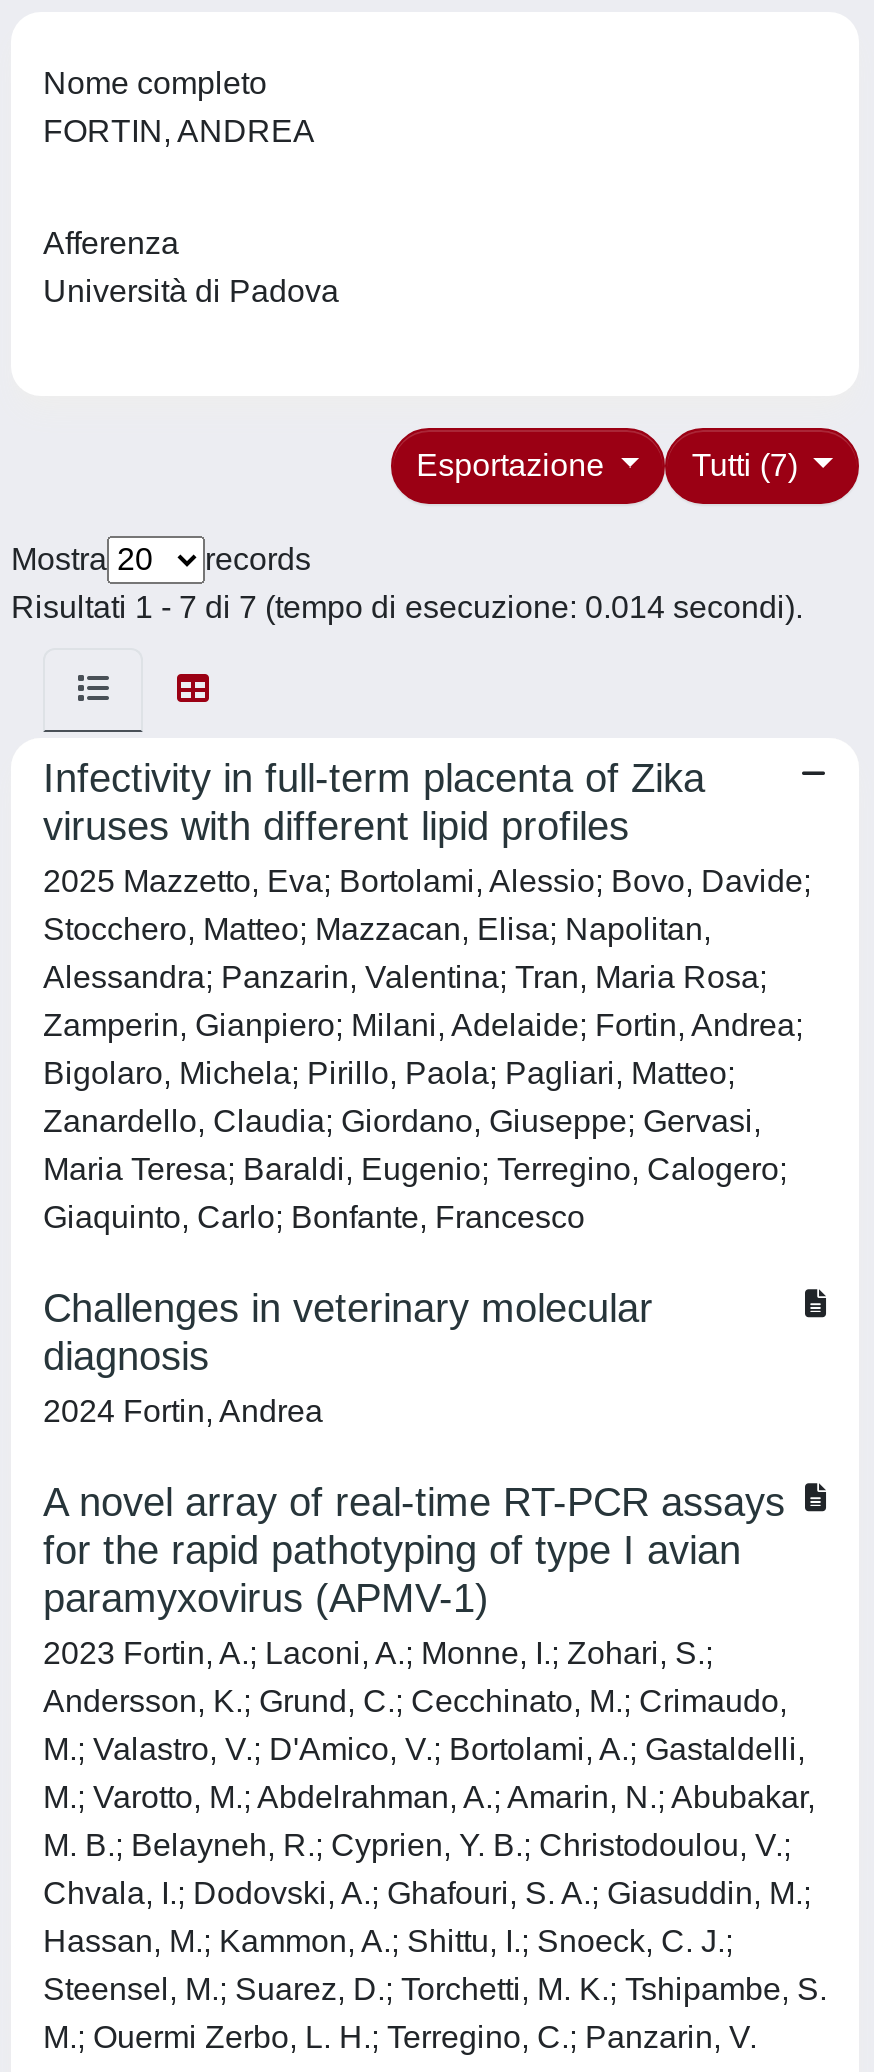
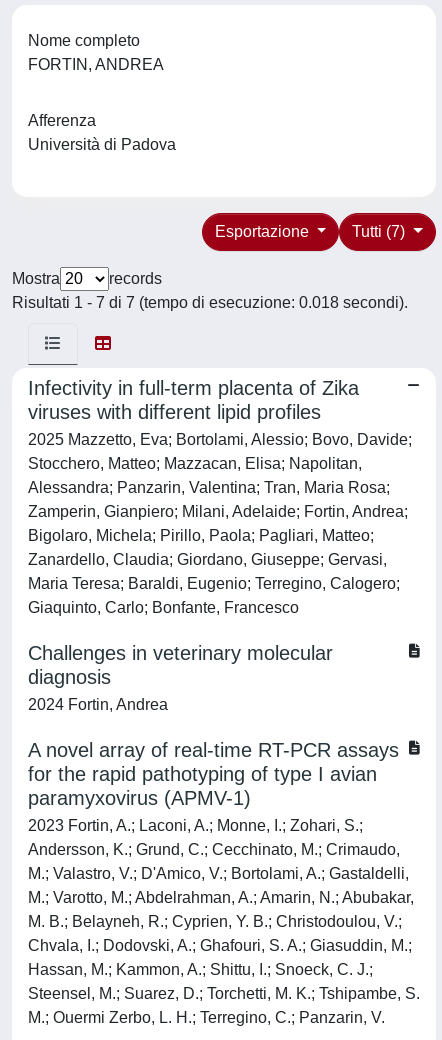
[11,590,803,624] Risultati 1 - 7 di 7 (tempo di esecuzione: 0.014 secondi). -> [12,294,408,311] Risultati 1 - 7 di 7 (tempo di esecuzione: 0.018 secondi).

